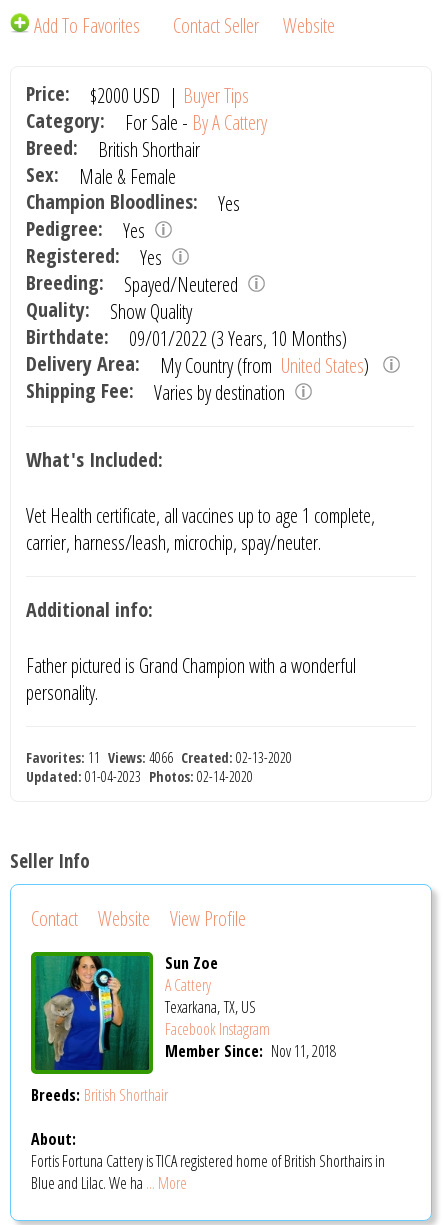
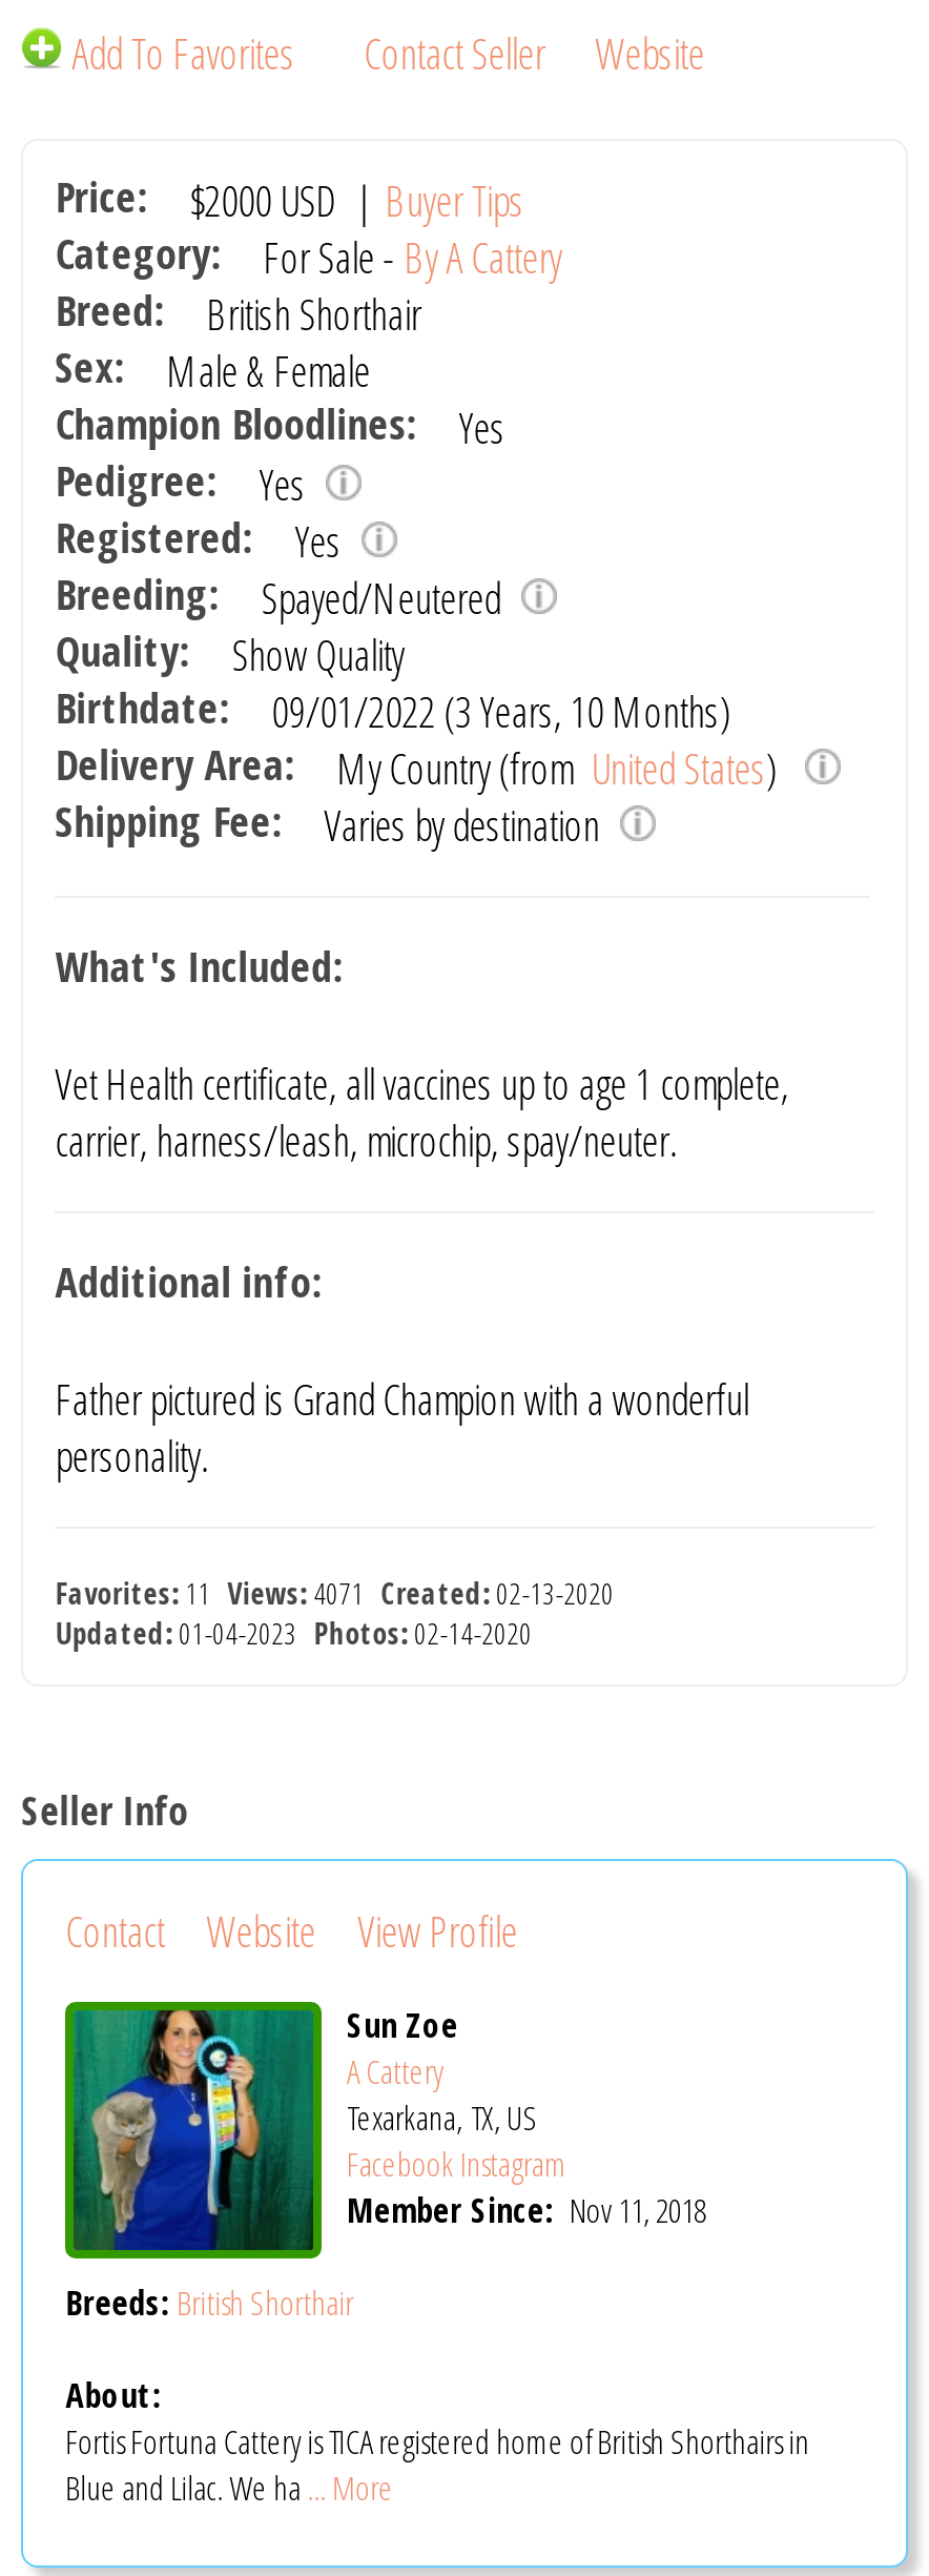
[26,748,300,767] Favorites: 11 Views: 4066 Created: 02-13-2020 -> [55,1572,631,1612] Favorites: 11 Views: 4071 Created: 02-13-2020

